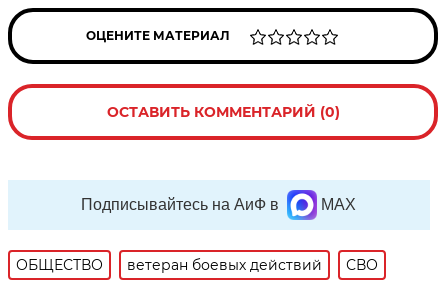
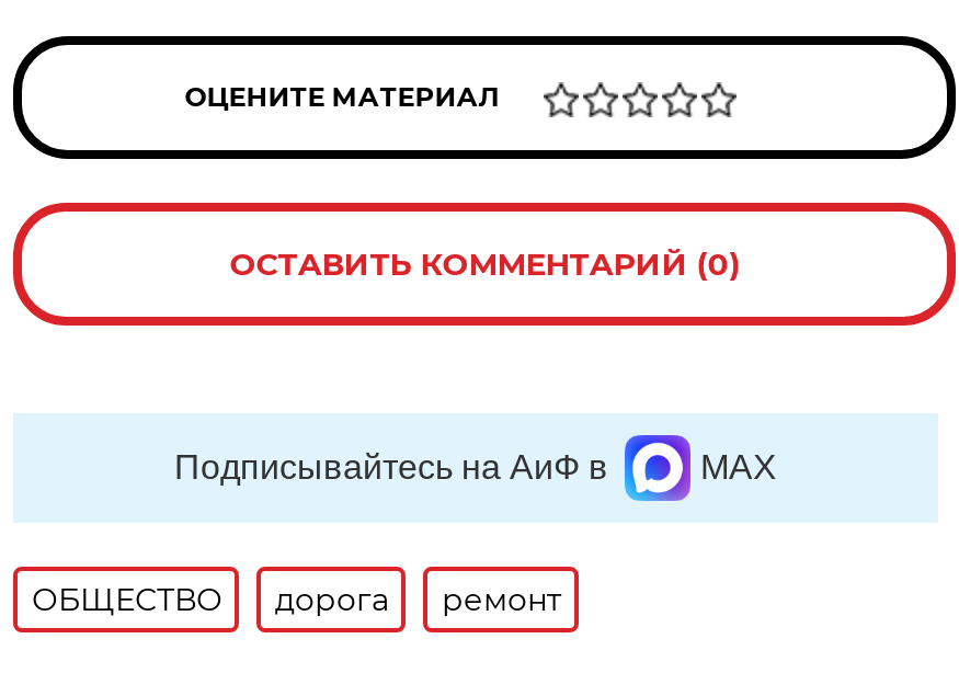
[127,256,378,274] ветеран боевых действий | СВО -> [275,580,562,619] дорога | ремонт

